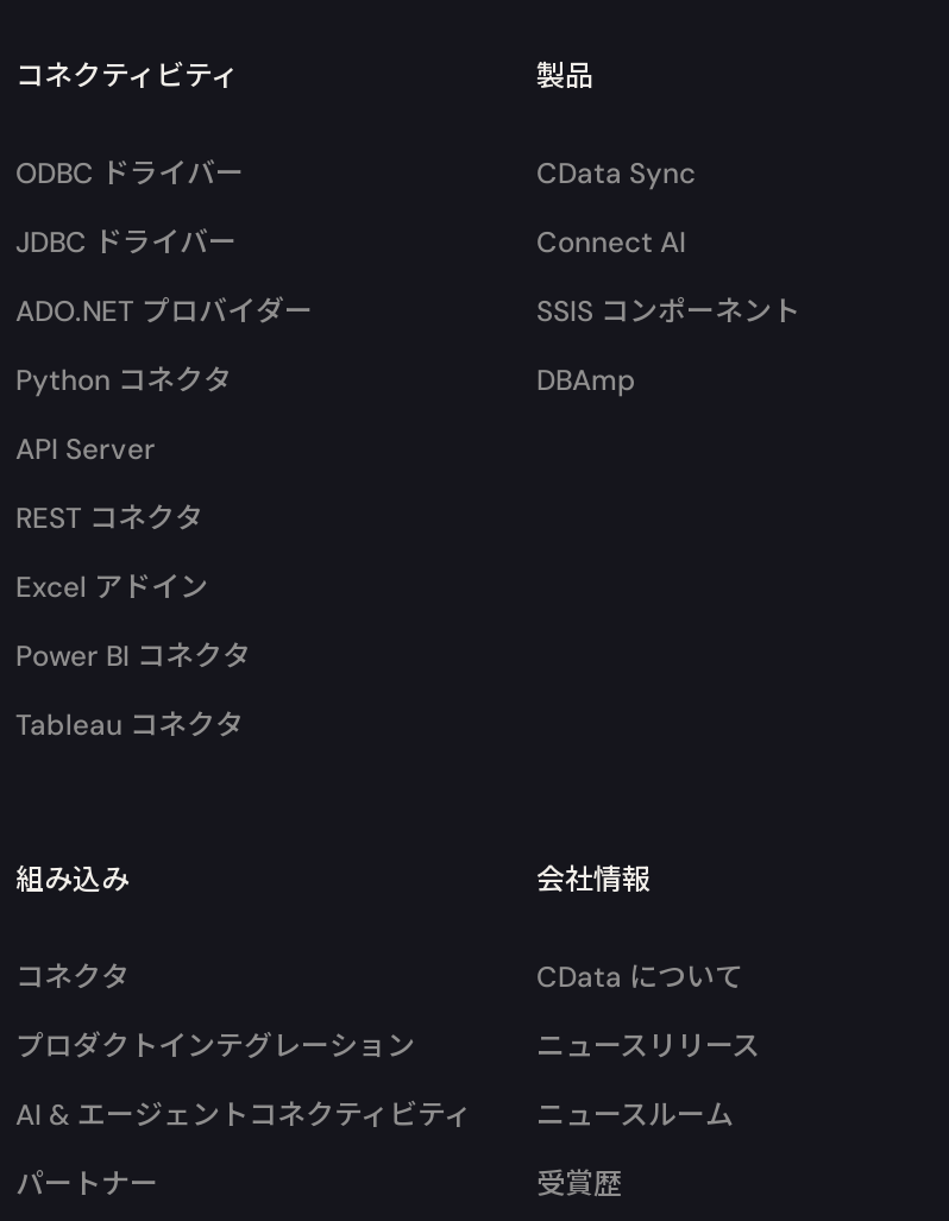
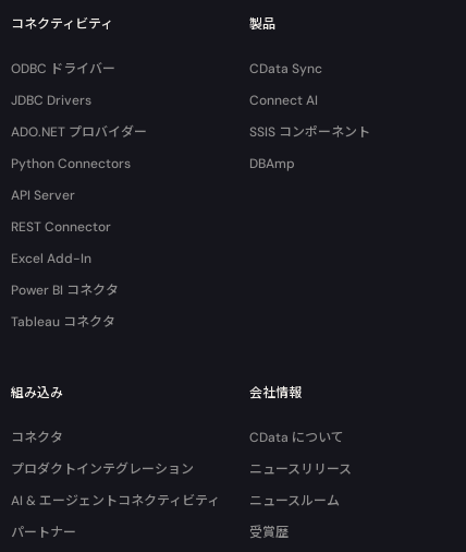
[15,223,237,261] JDBC ドライバー -> [11,92,91,109] JDBC Drivers
[15,361,232,399] Python コネクタ -> [11,155,131,172] Python Connectors
[15,499,203,537] REST コネクタ -> [11,218,111,236] REST Connector
[15,568,208,606] Excel アドイン -> [11,250,91,267] Excel Add-In

